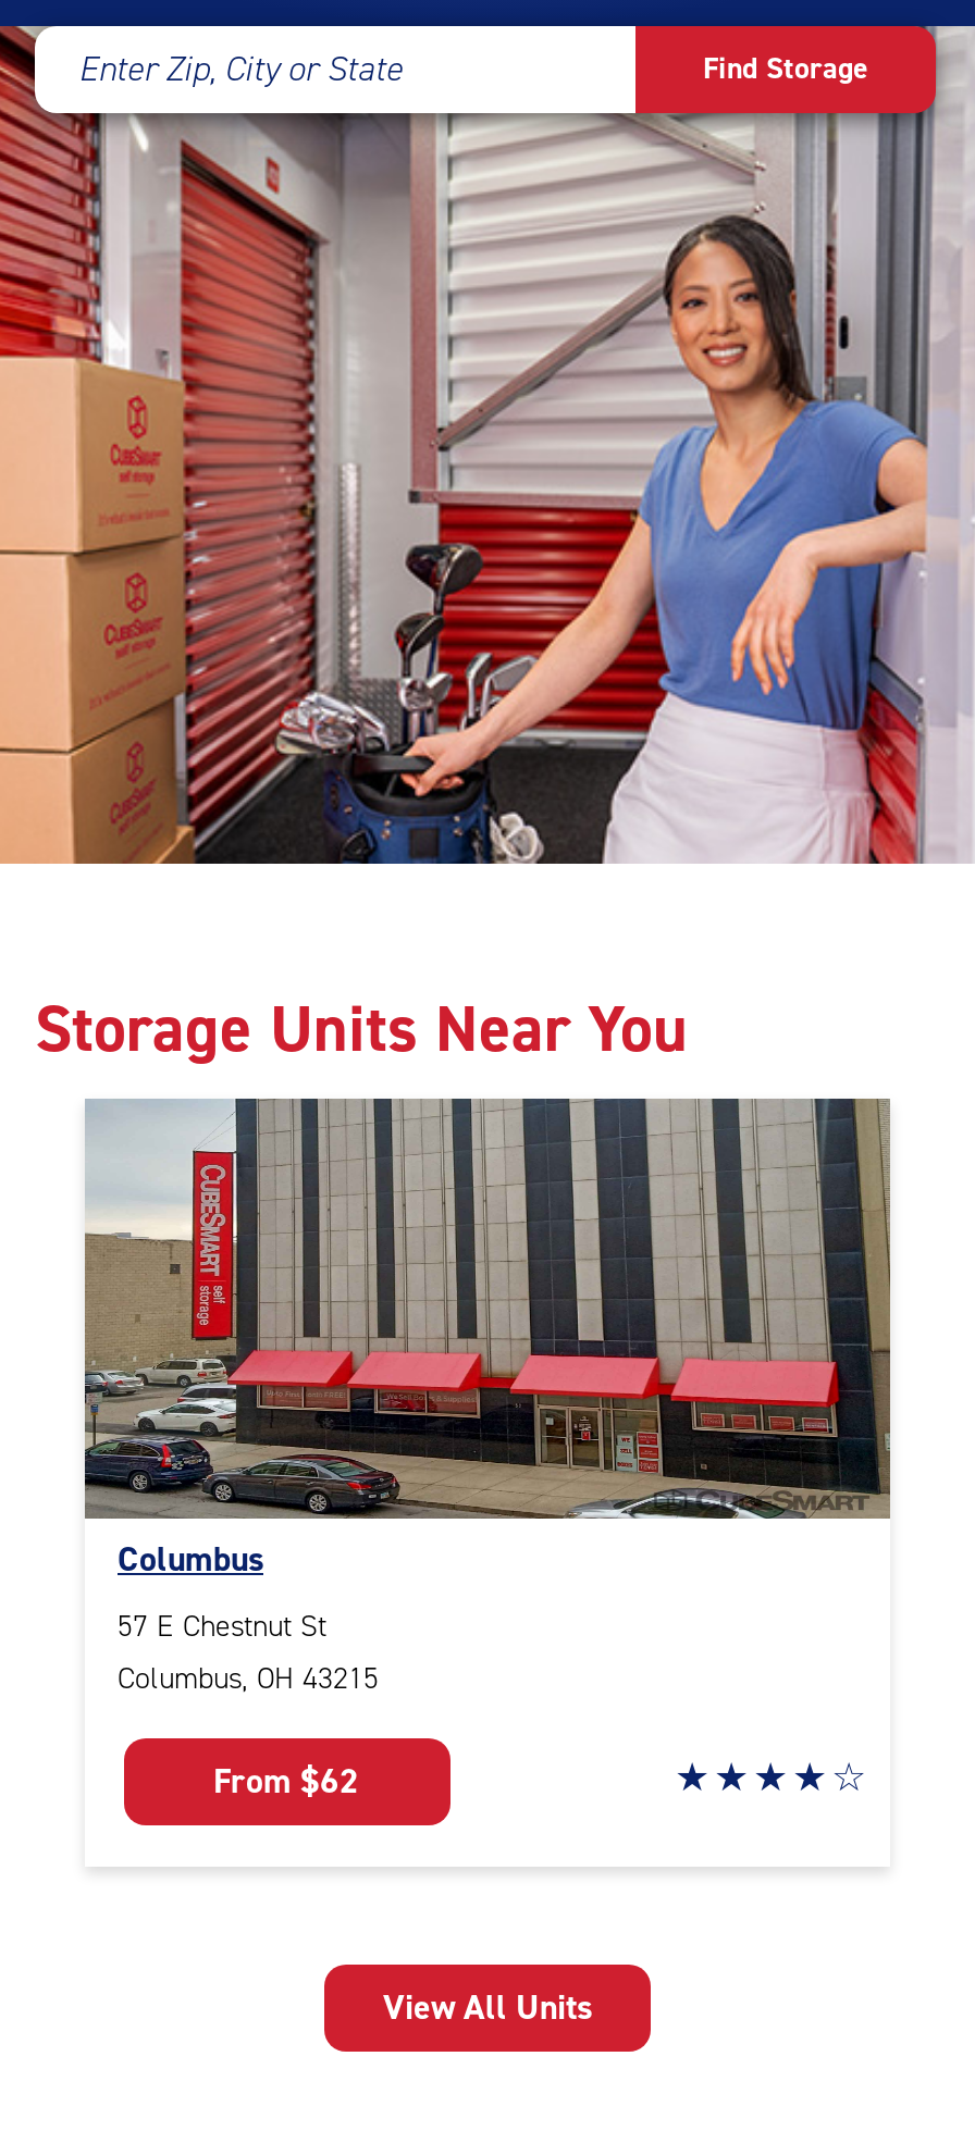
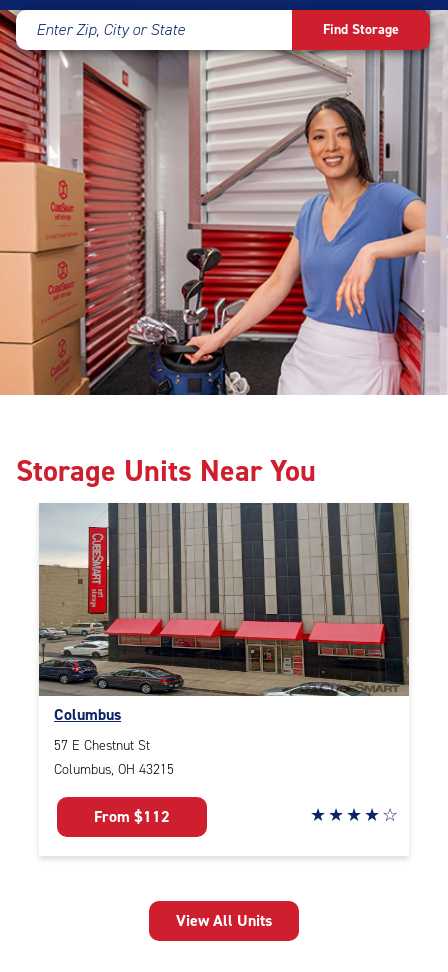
[213,1758,359,1804] From $62 -> [93,806,169,827] From $112

